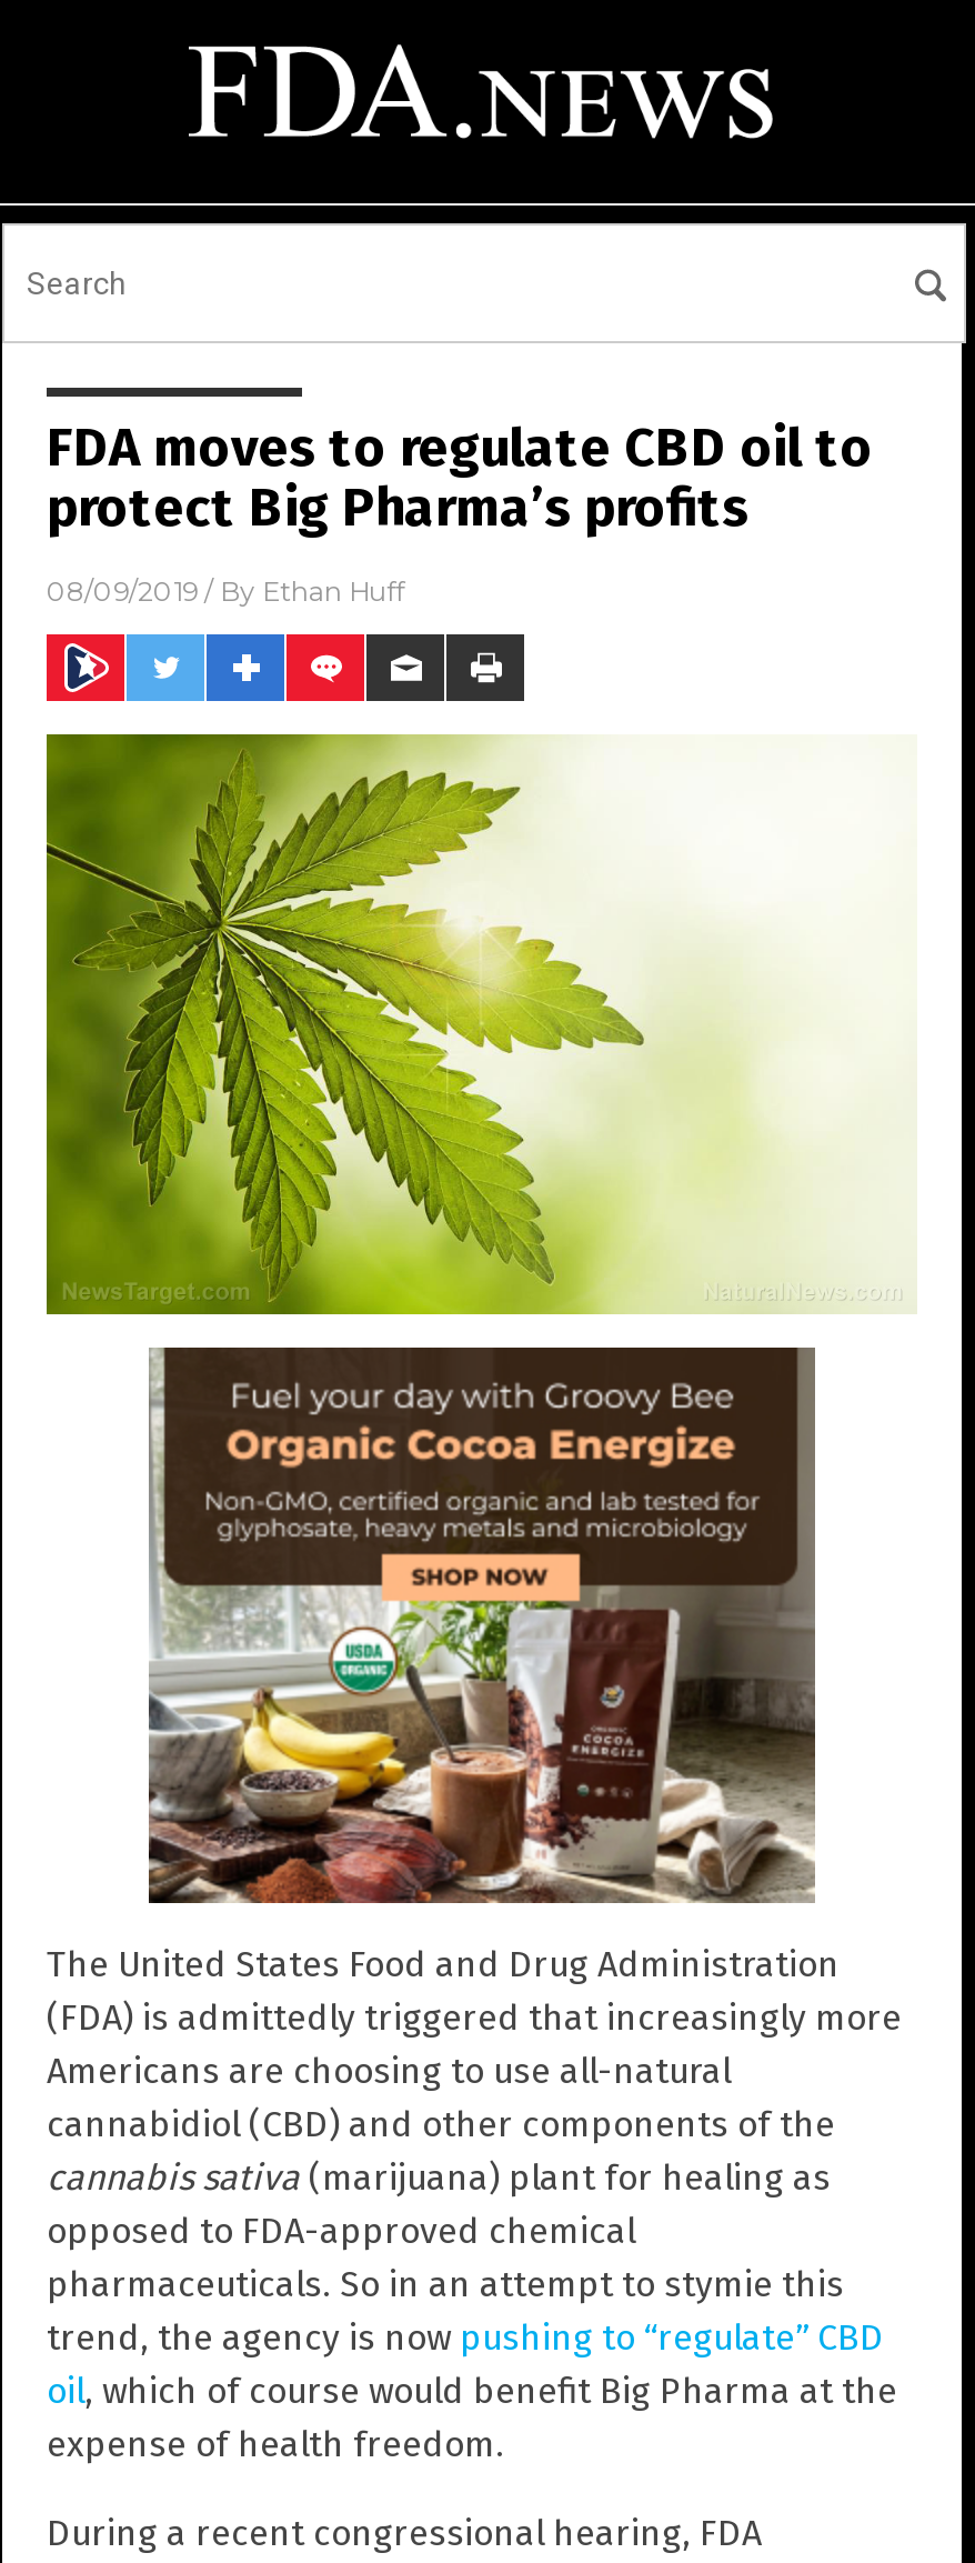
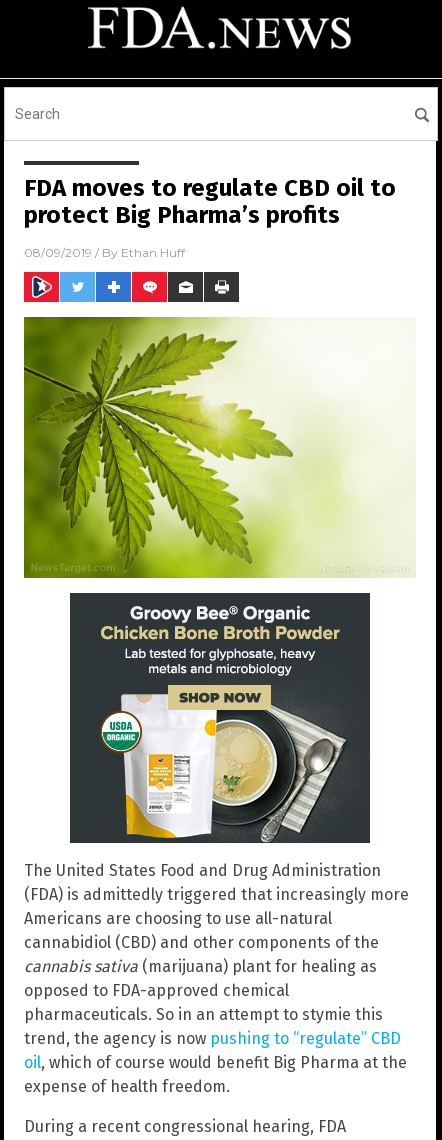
[149,1348,815,1905] [image] -> [69,593,371,844] [image]

